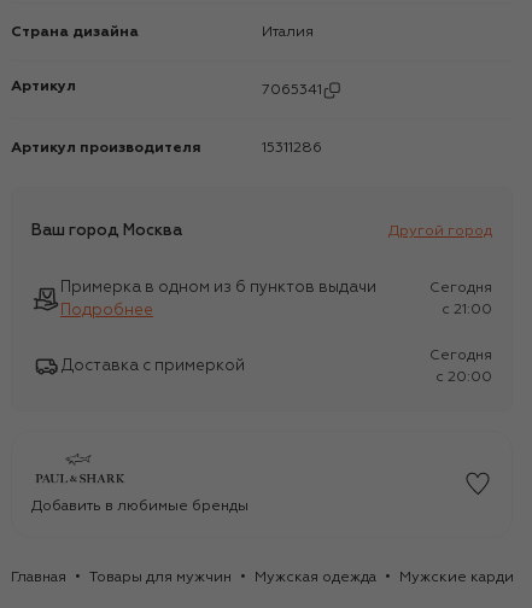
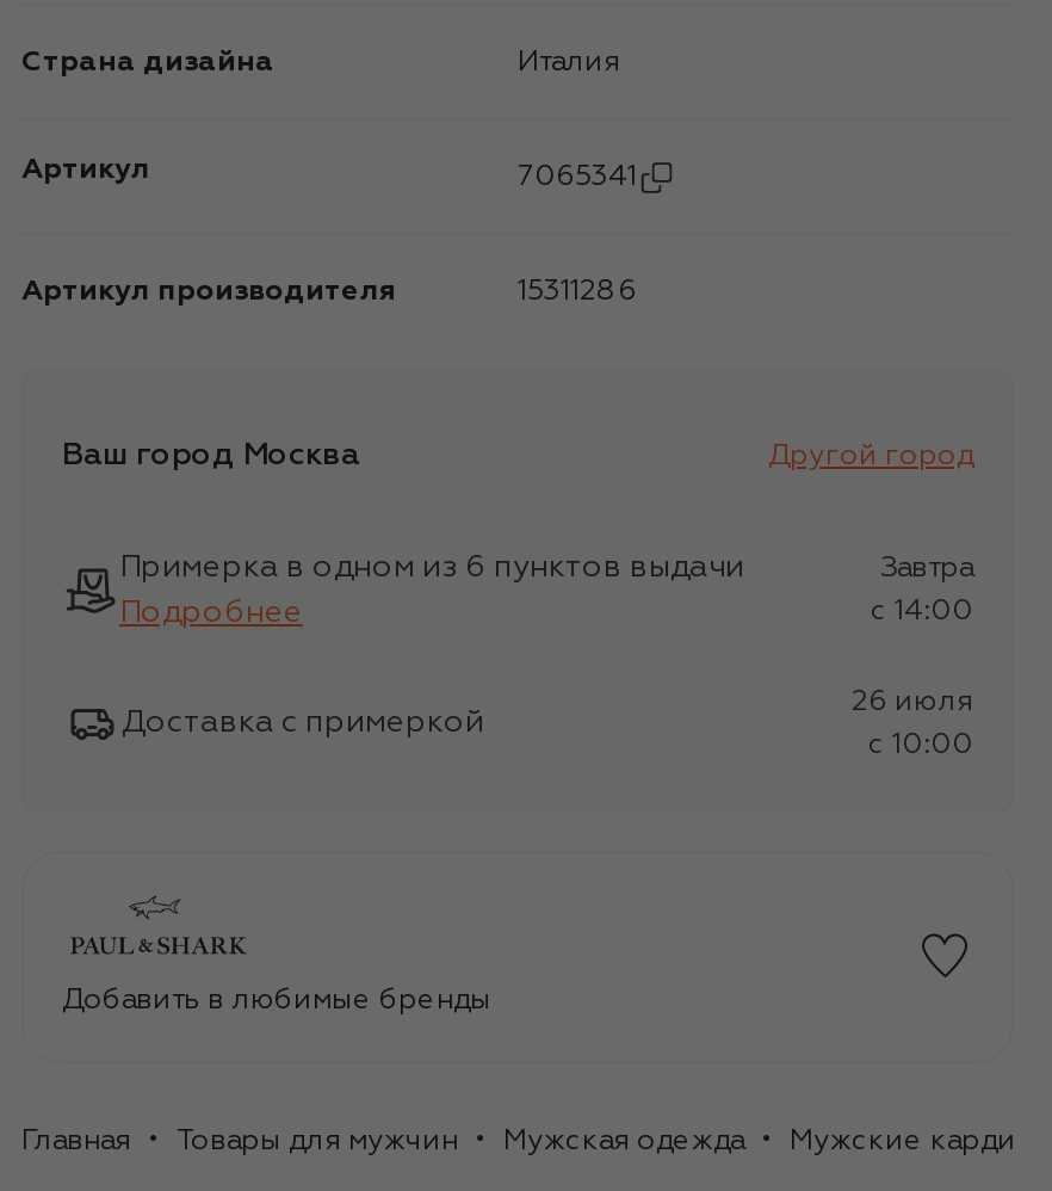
[429,281,492,295] Сегодня -> [880,554,973,583] Завтра
[442,302,492,317] c 21:00 -> [871,597,973,626] c 14:00
[429,348,492,363] Сегодня -> [852,688,973,716] 26 июля
[435,370,492,384] c 20:00 -> [868,731,973,759] c 10:00

